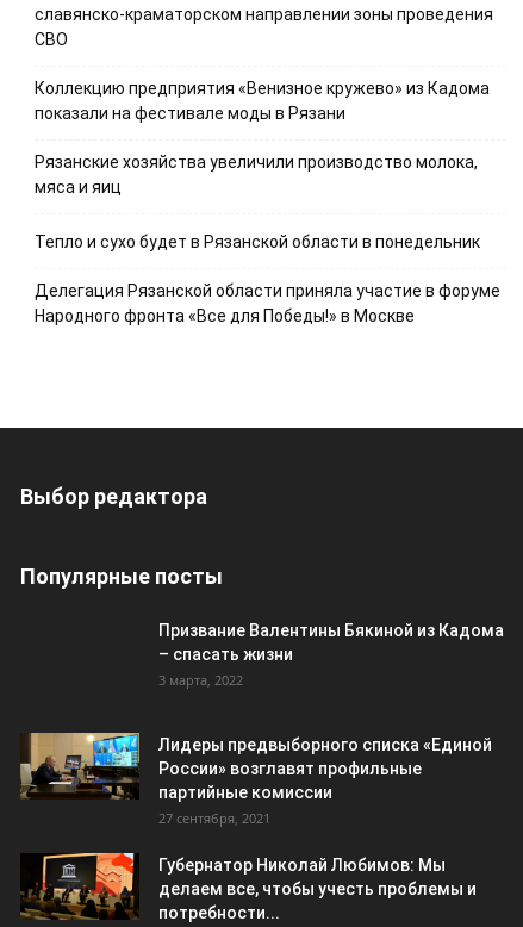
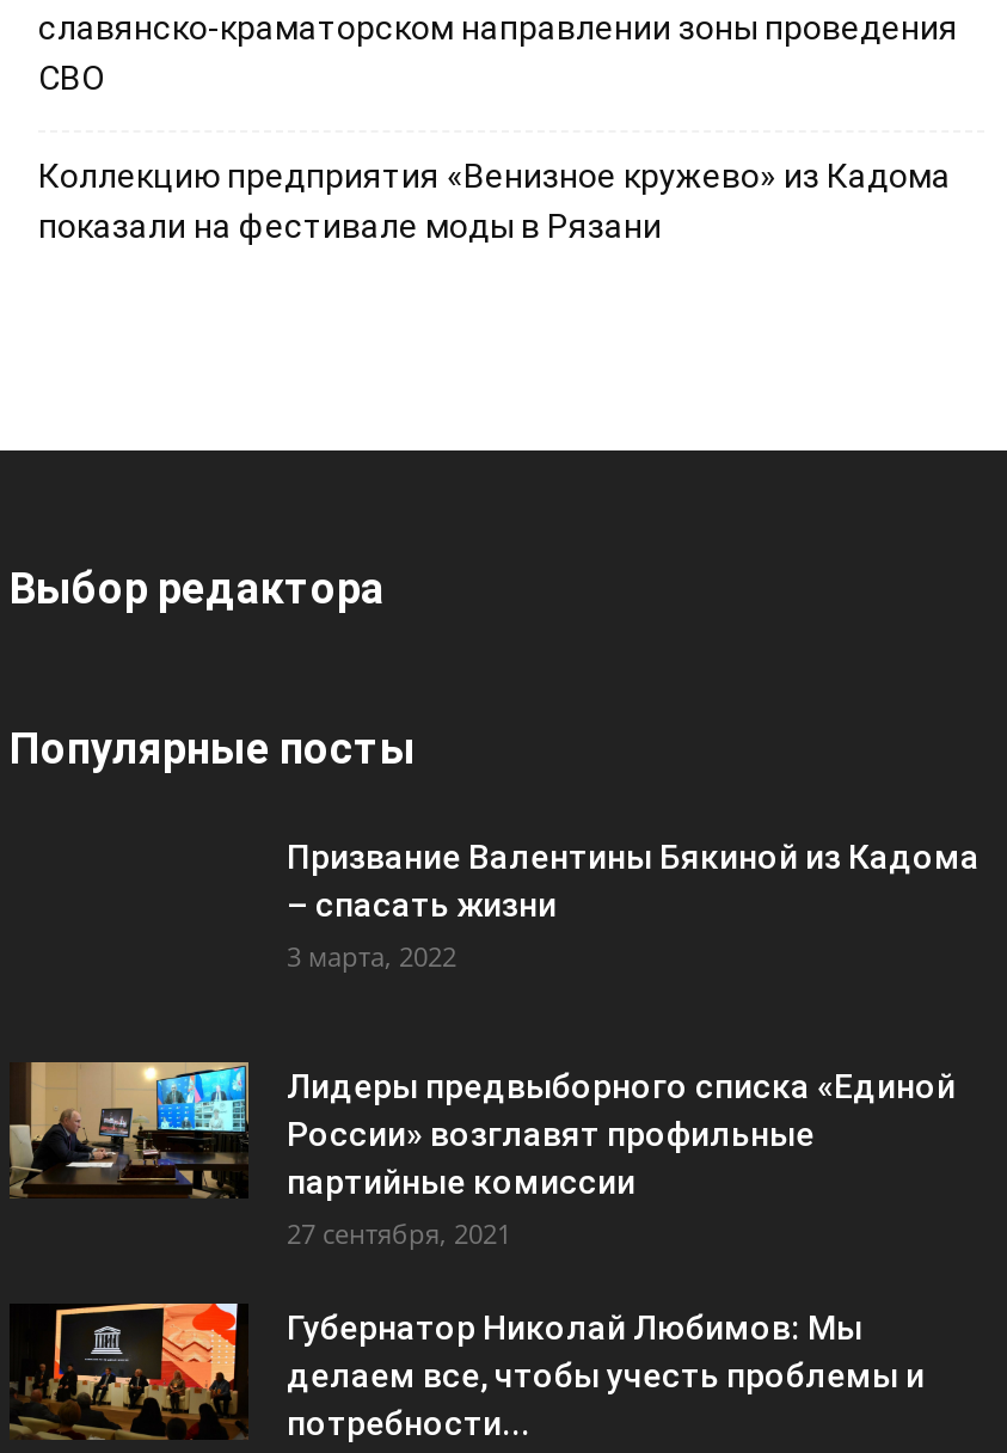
[35,152,500,325] Рязанские хозяйства увеличили производство молока, | мяса и яиц | Тепло и сухо будет в Рязанской области в понедельник | Делегация Рязанской области приняла участие в форуме | Народного фронта «Все для Победы!» в Москве -> none

